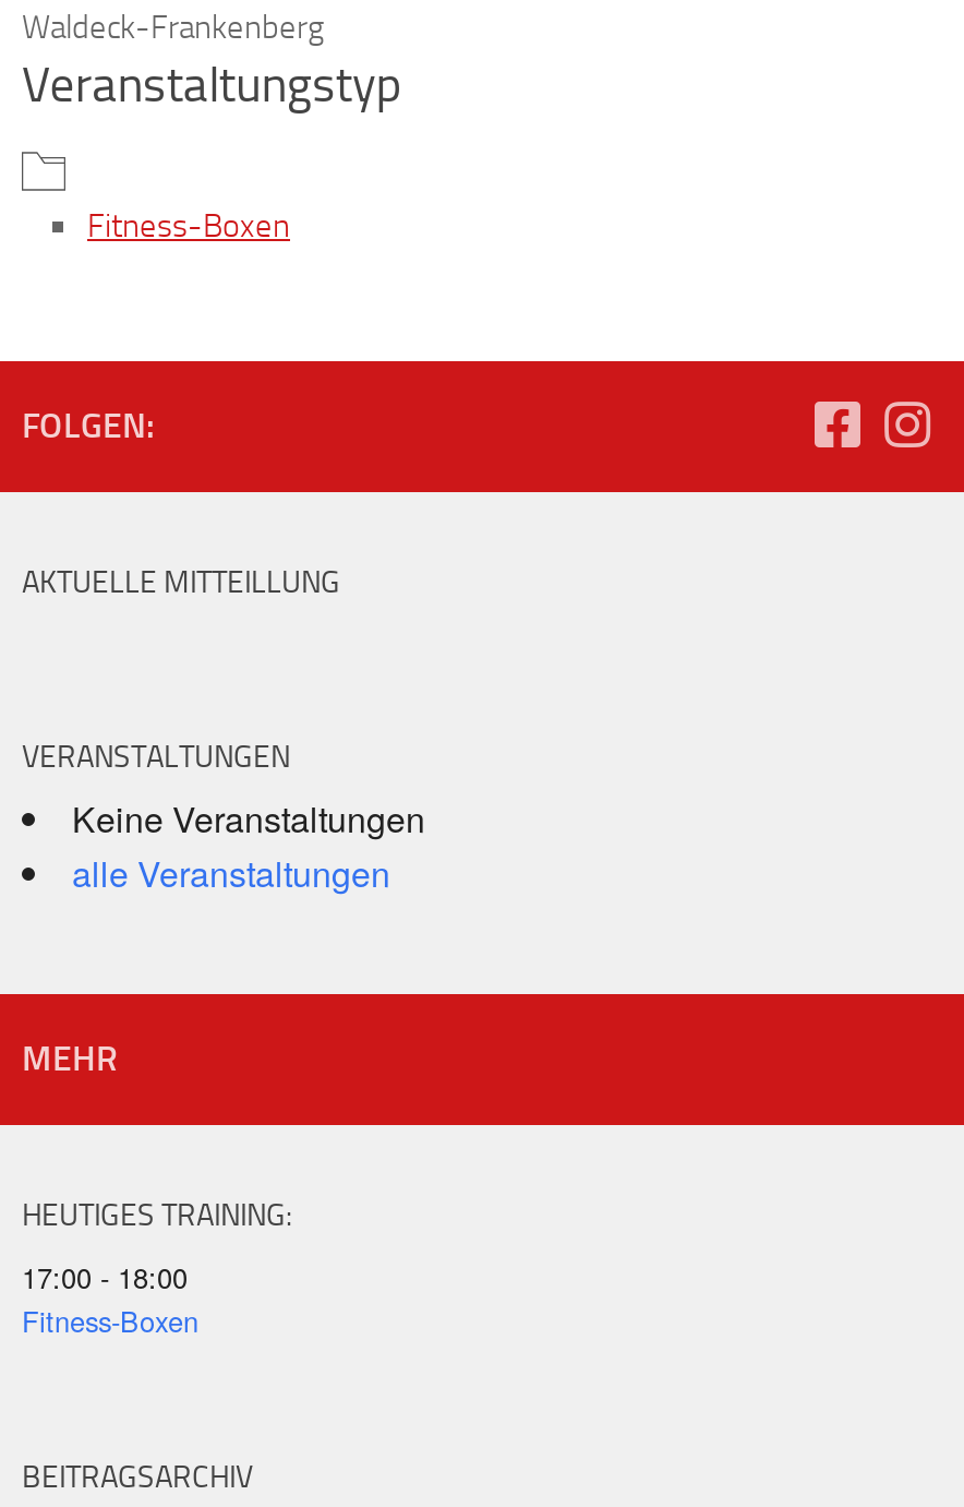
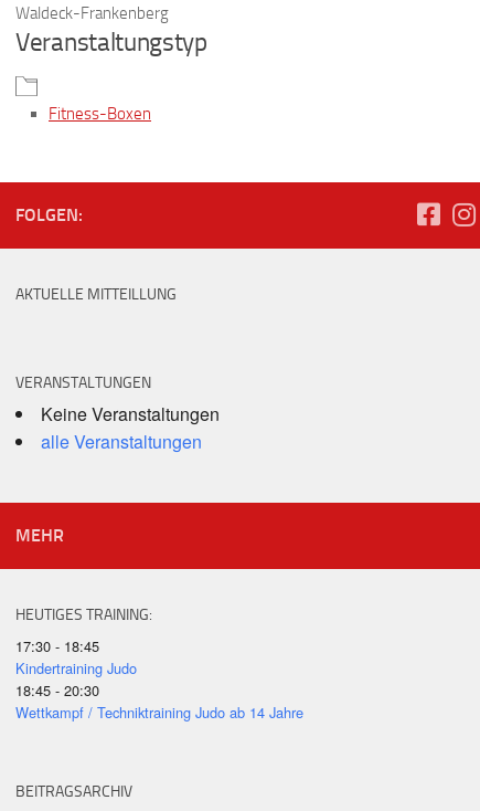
[22,1256,198,1341] 17:00 - 18:00 | Fitness-Boxen -> [15,636,303,723] 17:30 - 18:45 | Kindertraining Judo | 18:45 - 20:30 | Wettkampf / Techniktraining Judo ab 14 Jahre

